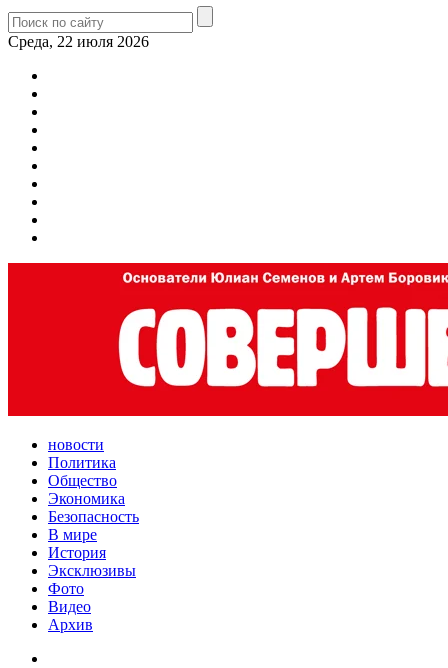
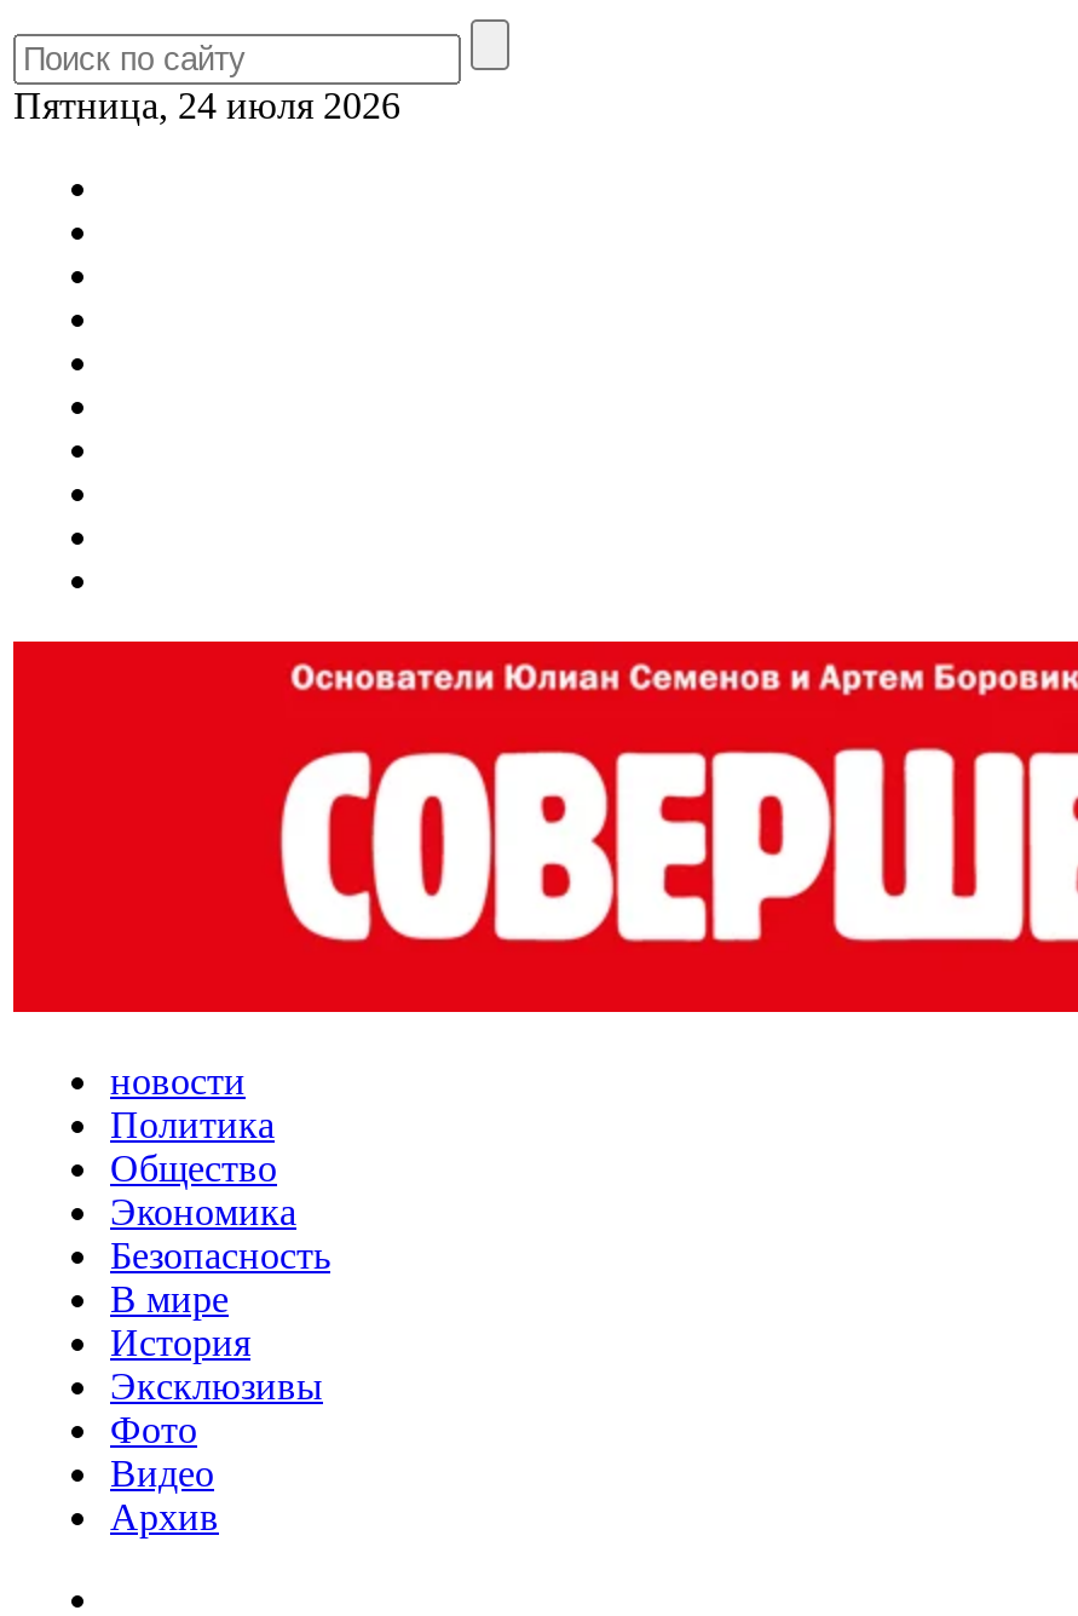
[8,33,149,50] Среда, 22 июля 2026 -> [13,85,400,126] Пятница, 24 июля 2026

